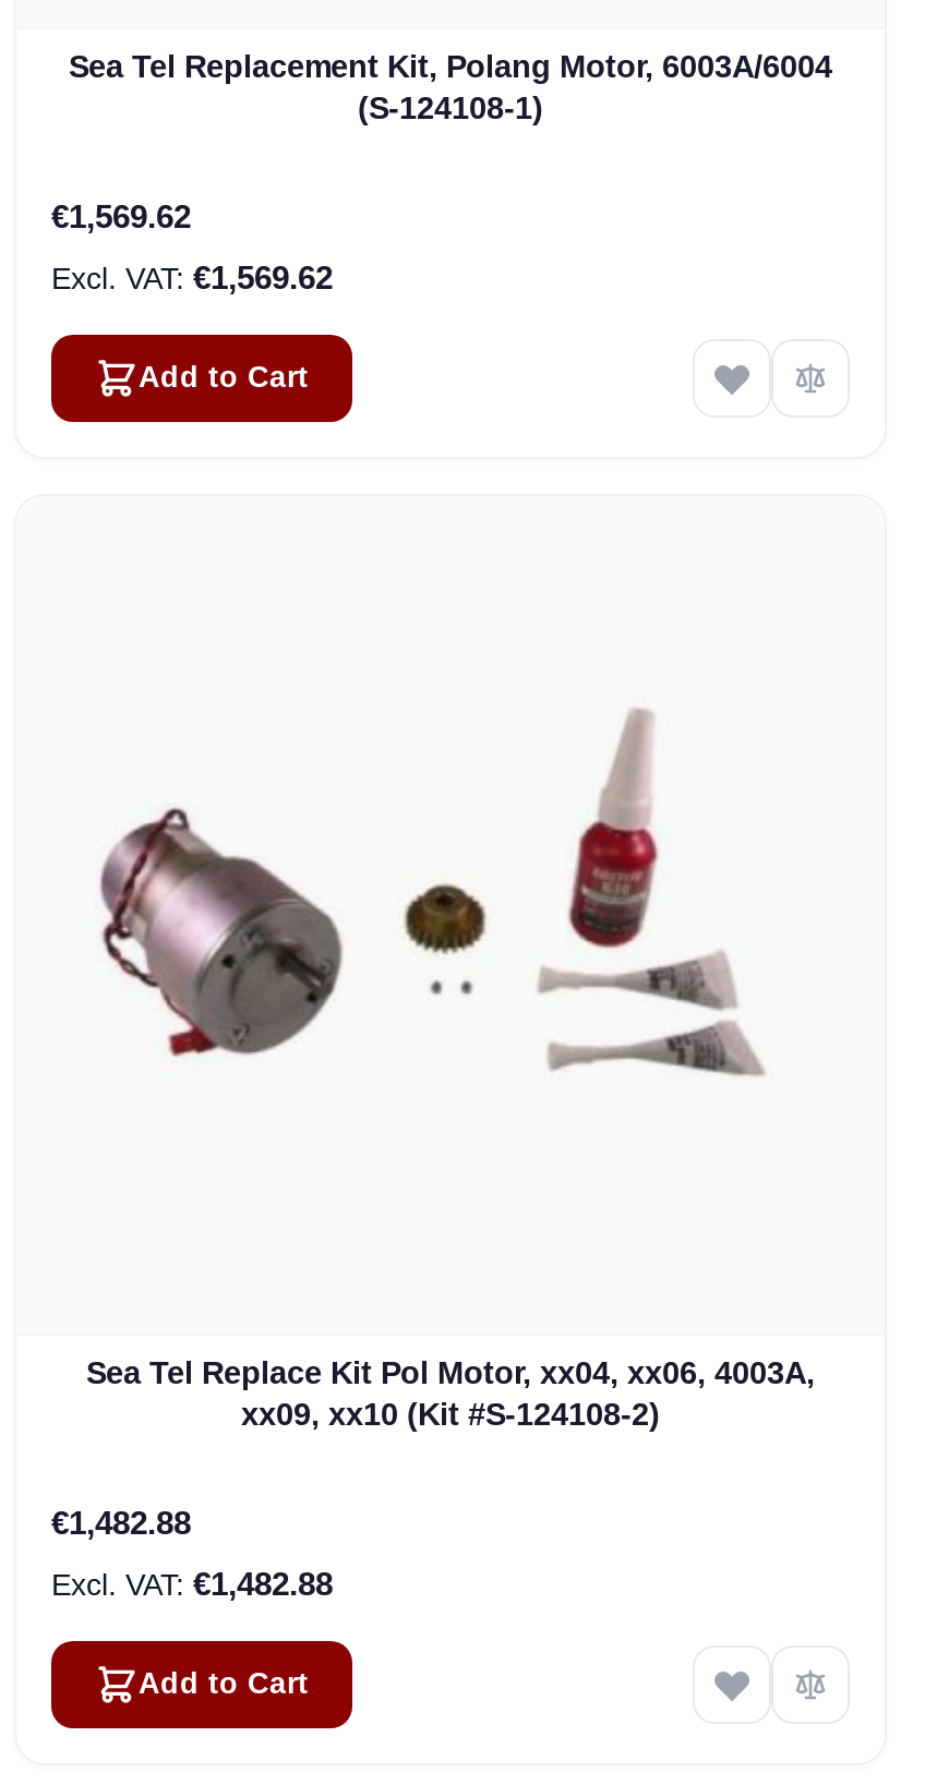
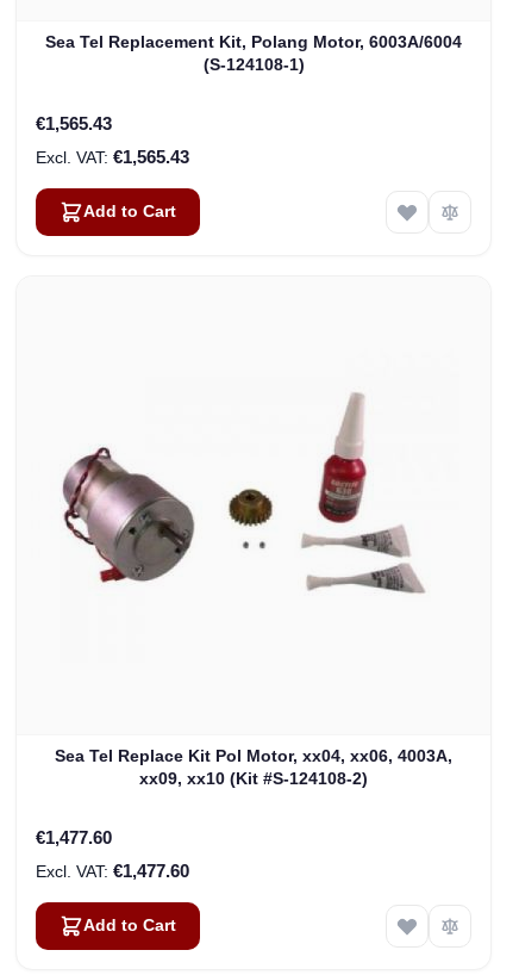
[51,198,191,235] €1,569.62 -> [36,114,112,134] €1,565.43
[193,259,333,296] €1,569.62 -> [113,147,189,167] €1,565.43
[51,1505,191,1542] €1,482.88 -> [36,828,112,848] €1,477.60
[193,1566,333,1603] €1,482.88 -> [113,861,189,881] €1,477.60

